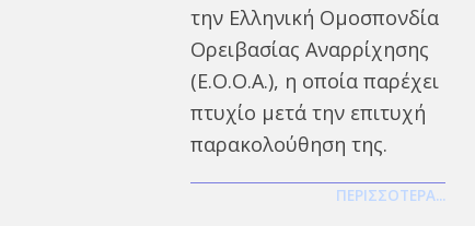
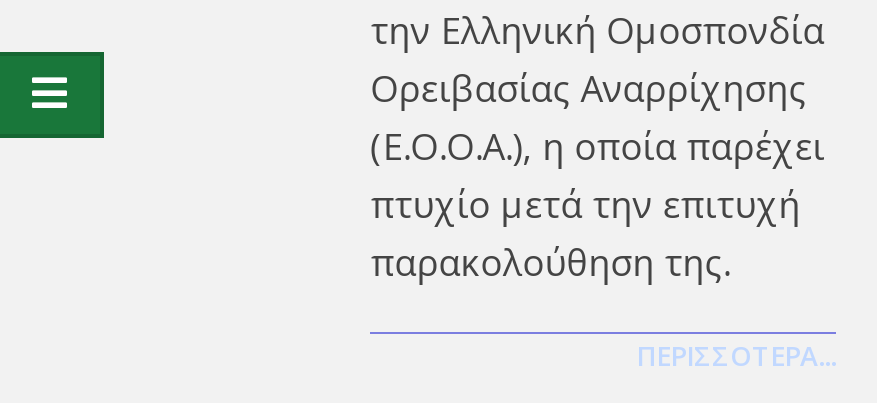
none -> [6,50,106,140] [image]

